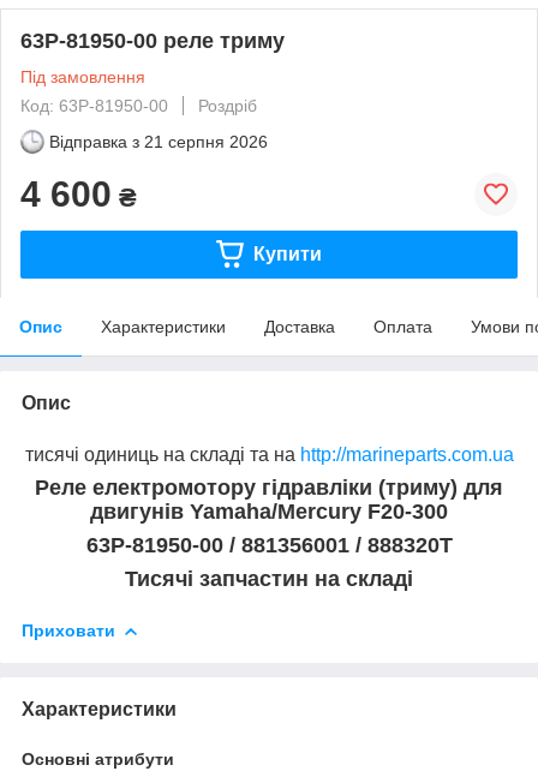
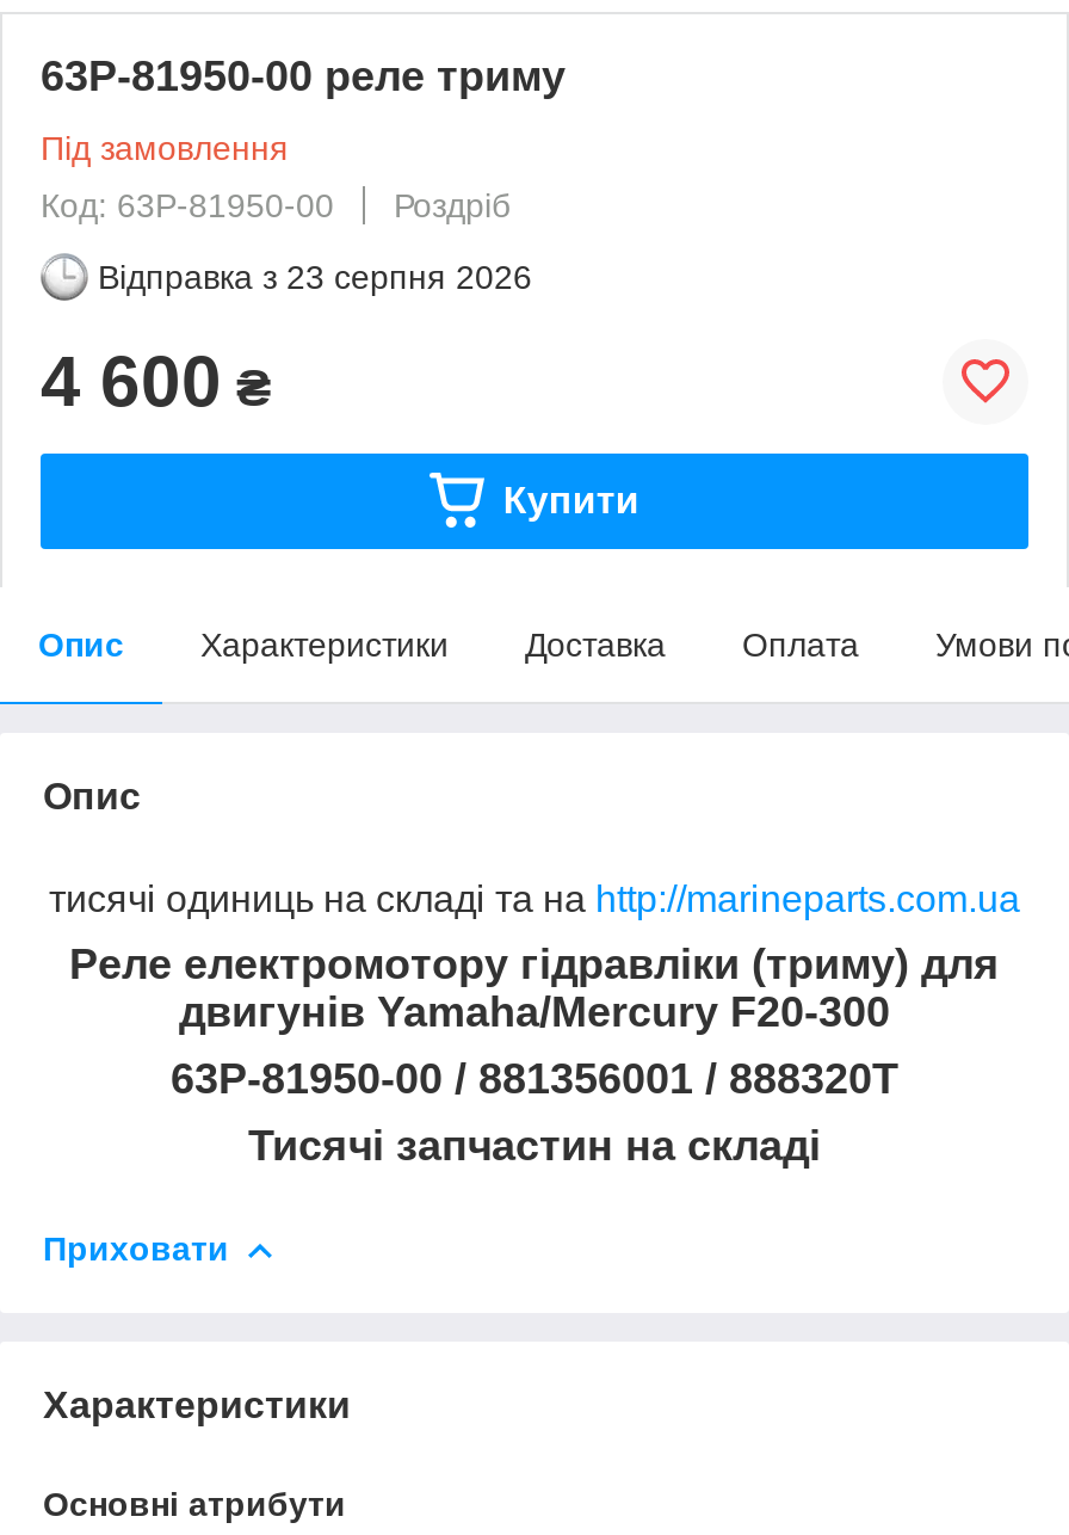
[49,132,268,151] Відправка з 21 серпня 2026 -> [98,257,532,296] Відправка з 23 серпня 2026

